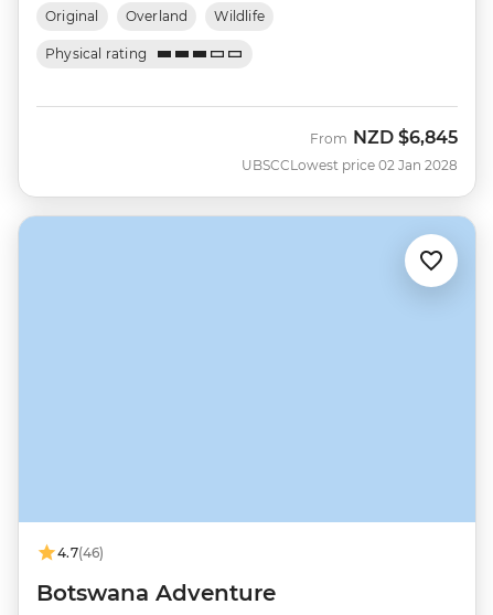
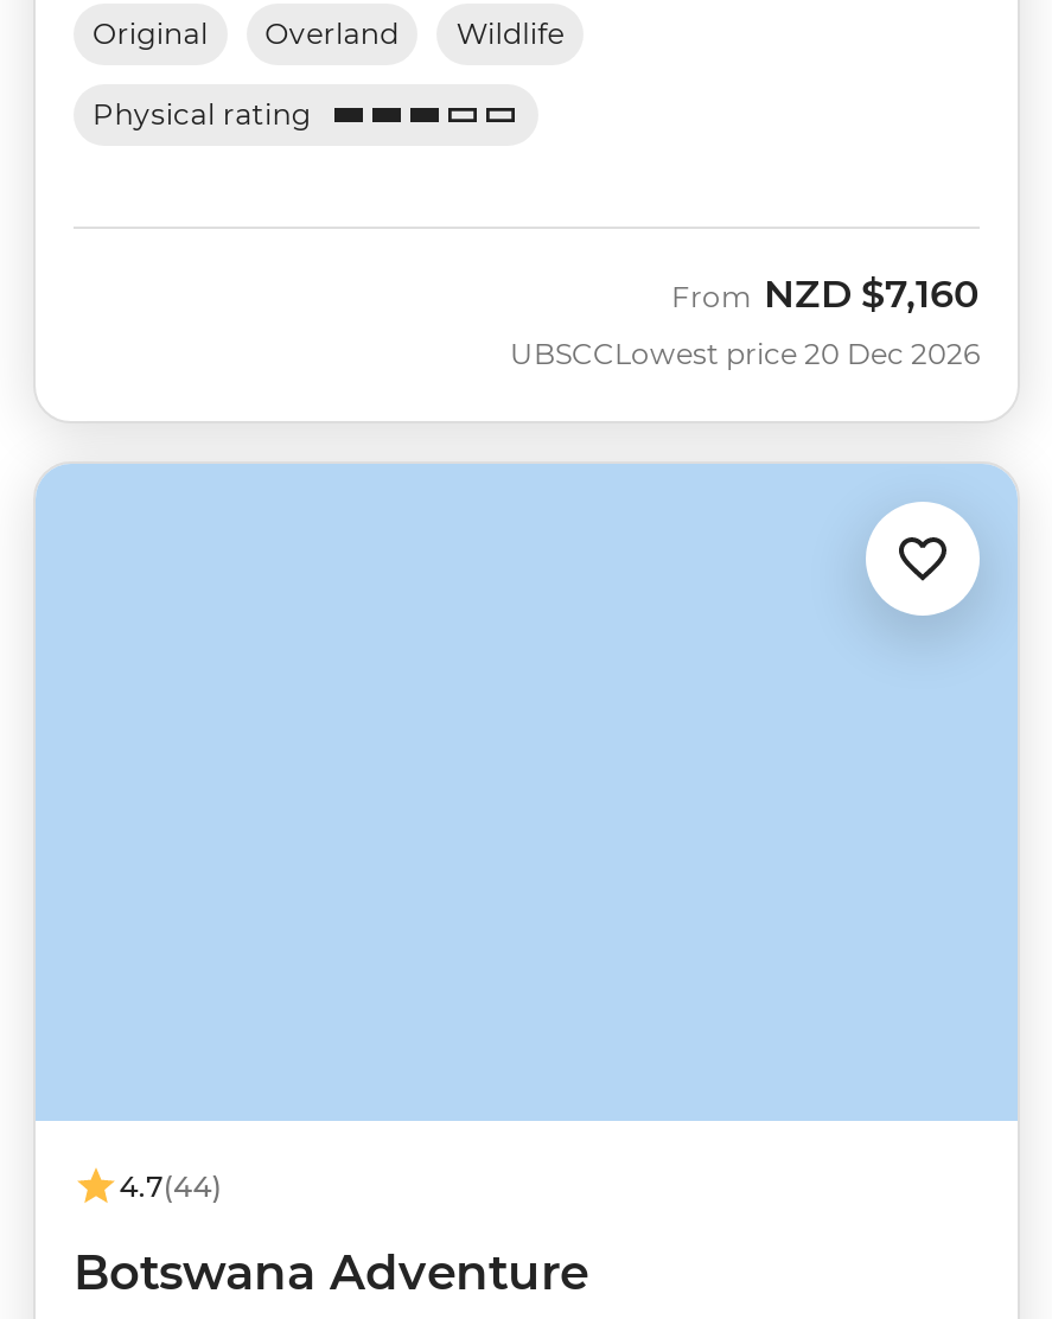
[310,127,458,148] From NZD $6,845 -> [671,272,980,317] From NZD $7,160
[290,157,458,173] Lowest price 02 Jan 2028 -> [614,336,980,372] Lowest price 20 Dec 2026
[58,544,104,561] 4.7(46) -> [119,1168,222,1203] 4.7(44)

